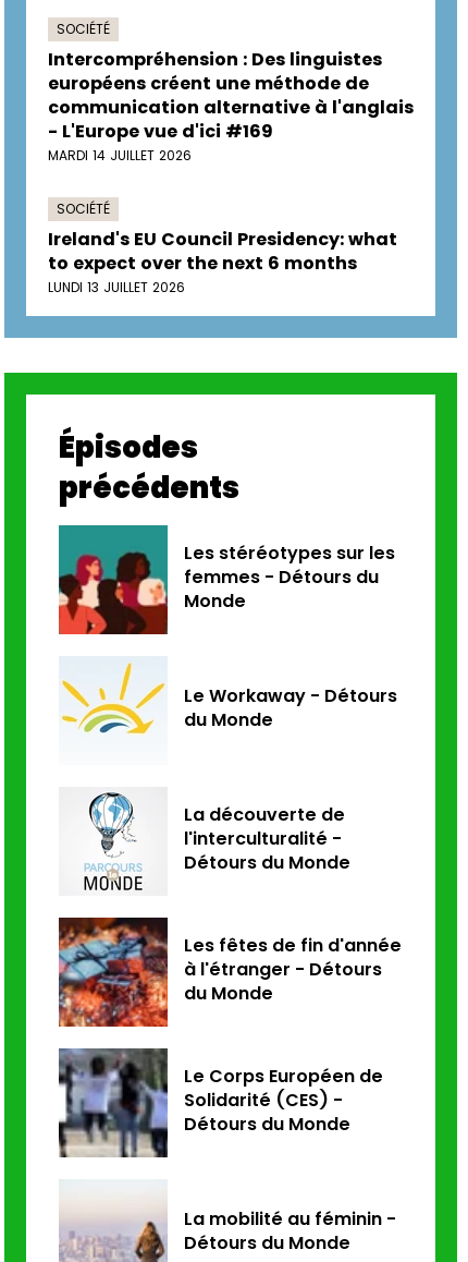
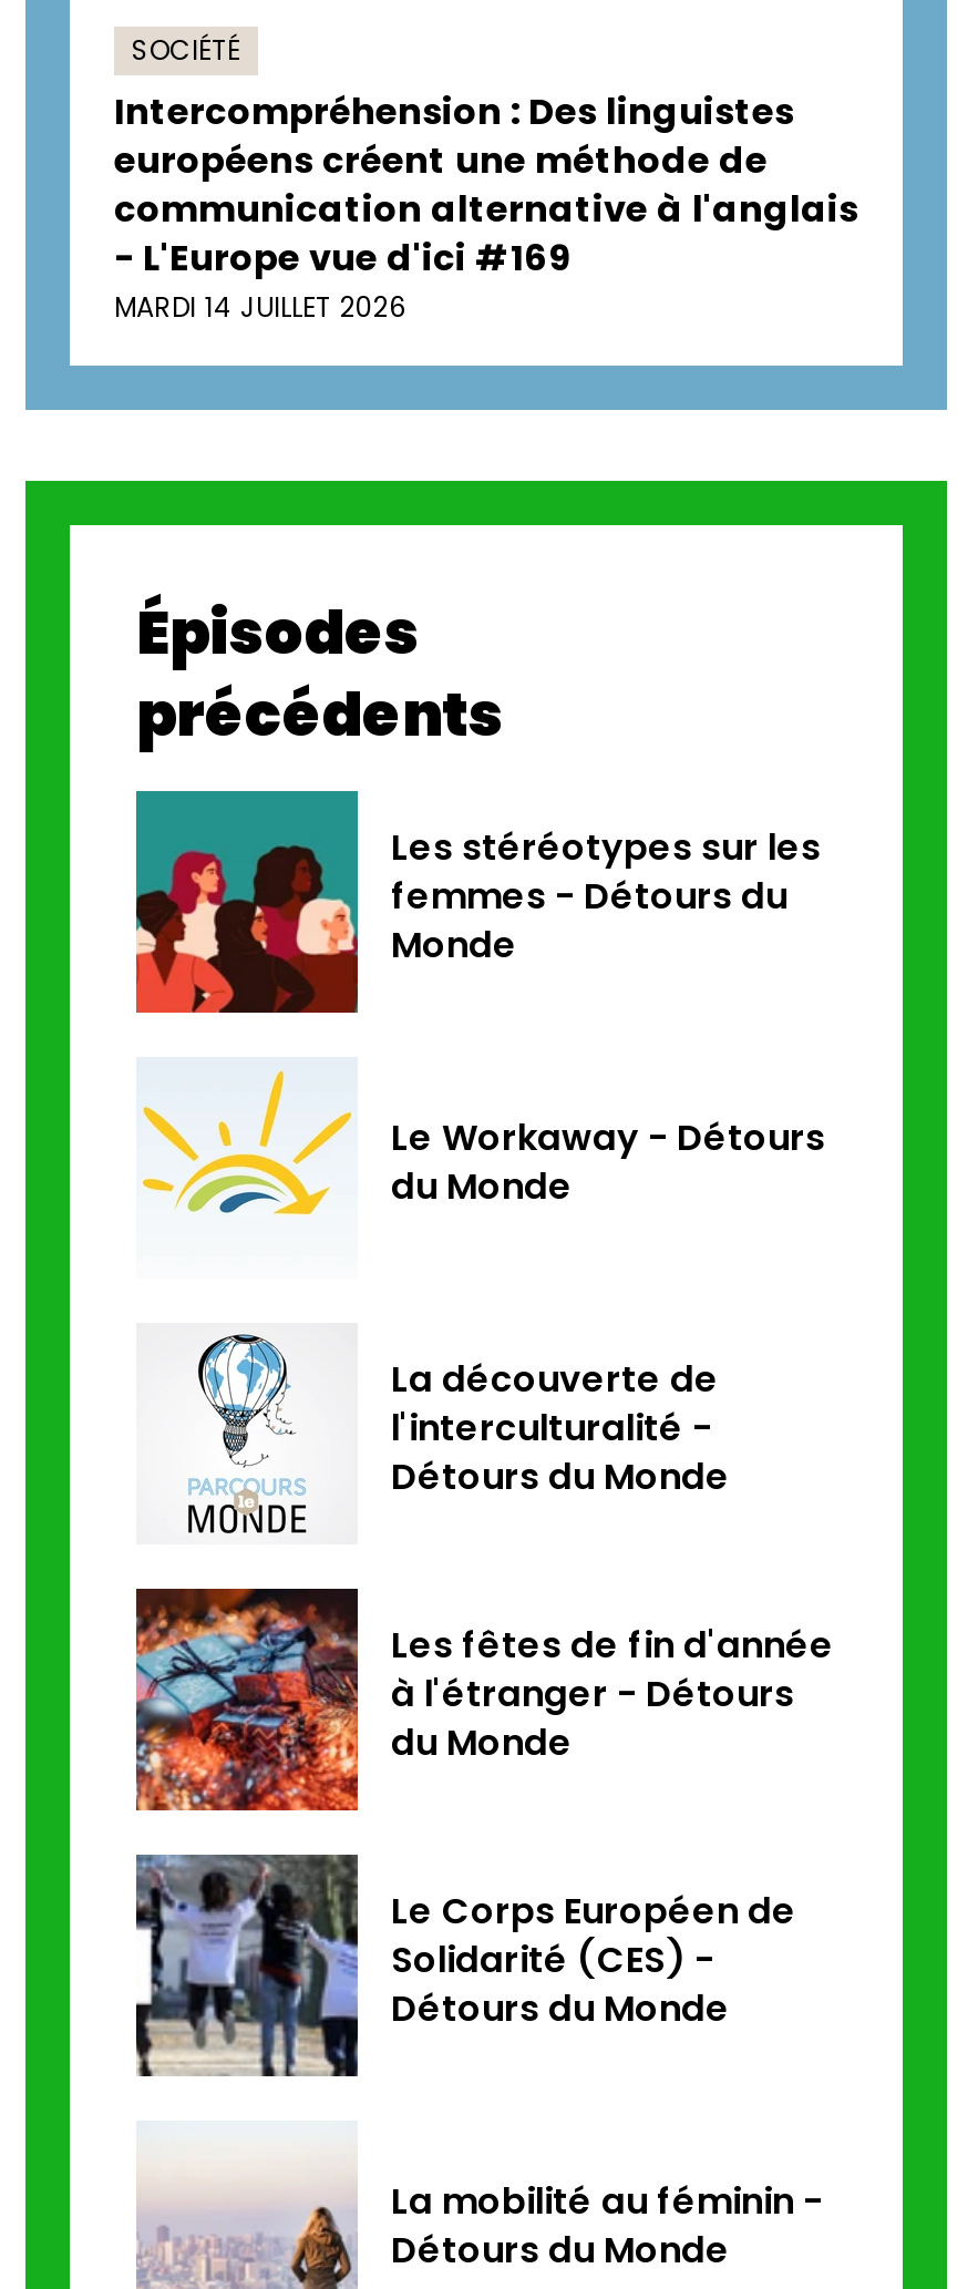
[48,199,397,296] SOCIÉTÉ | Ireland's EU Council Presidency: what | to expect over the next 6 months | LUNDI 13 JUILLET 2026 -> none

